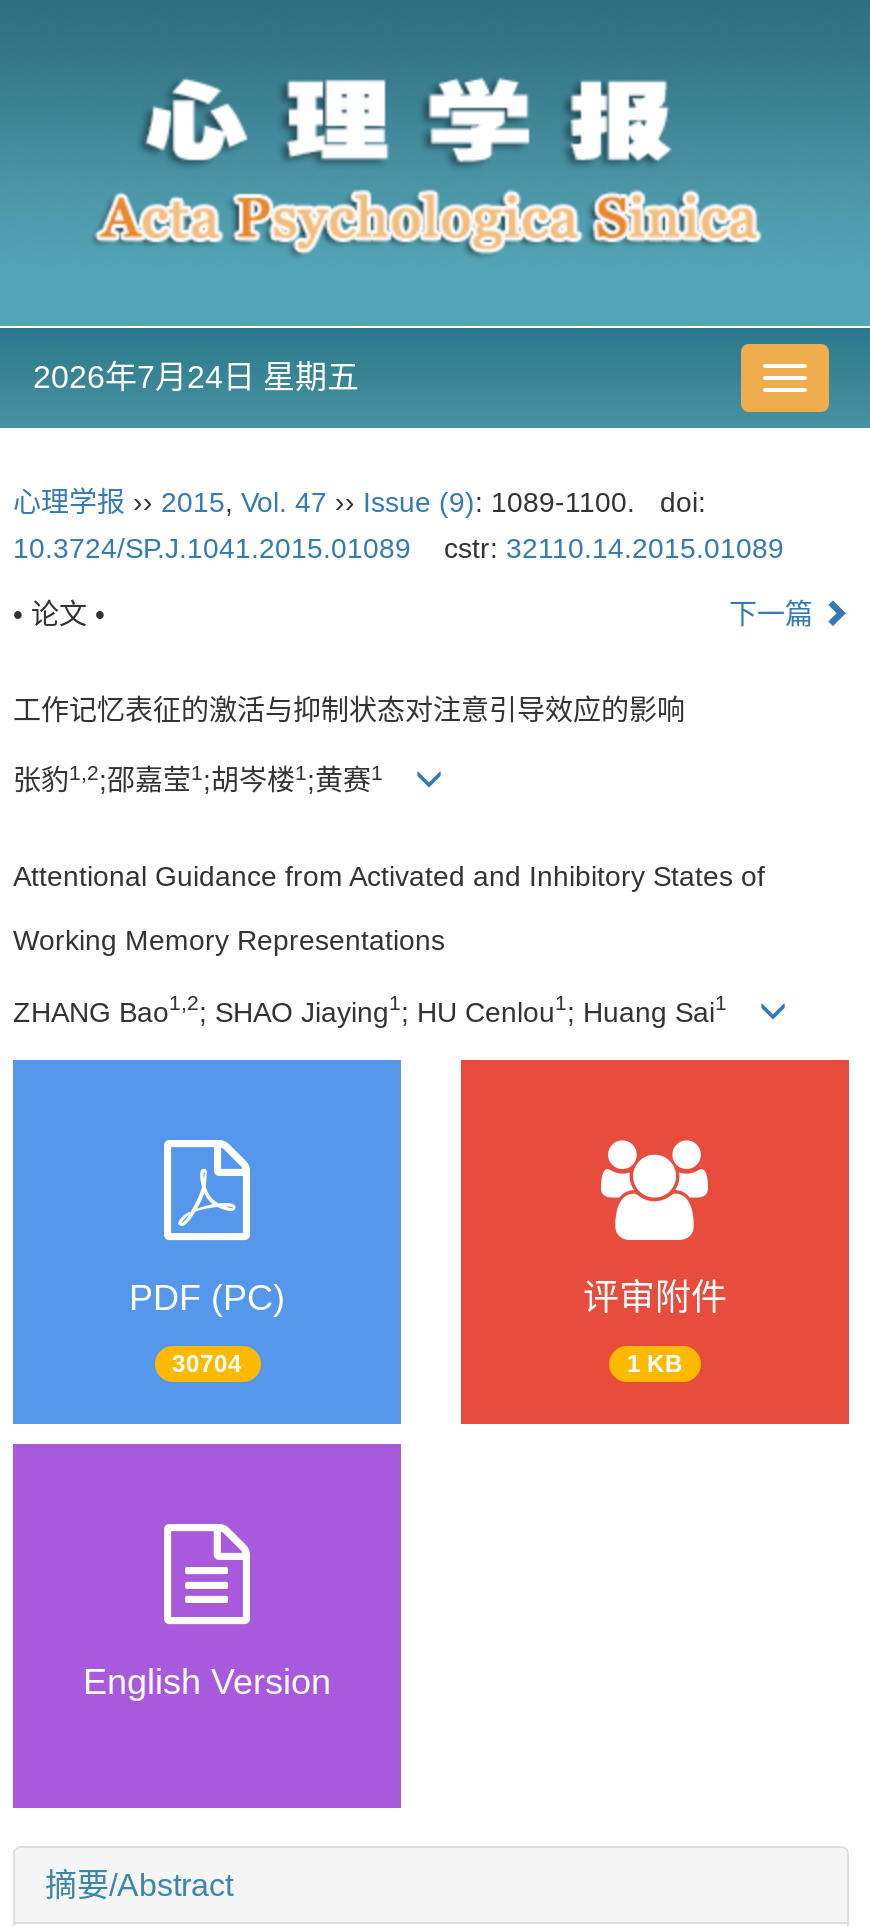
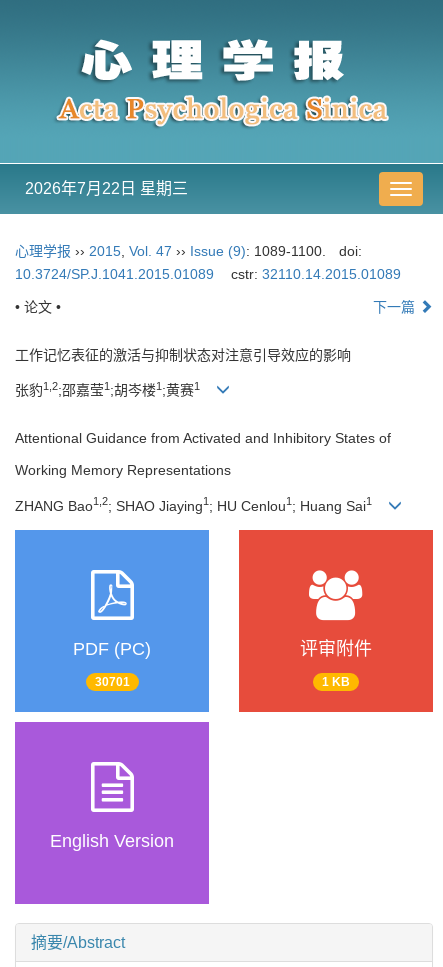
[33,360,359,394] 2026年7月24日 星期五 -> [25,180,188,197] 2026年7月22日 星期三
[172,1349,242,1377] 30704 -> [94,674,129,688] 30701

